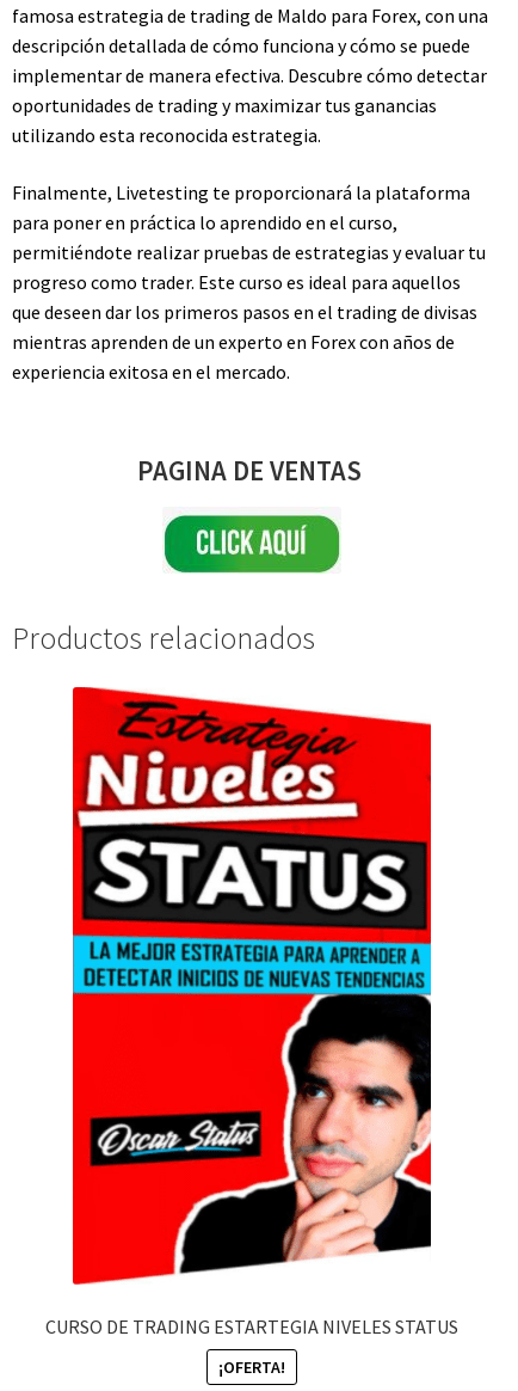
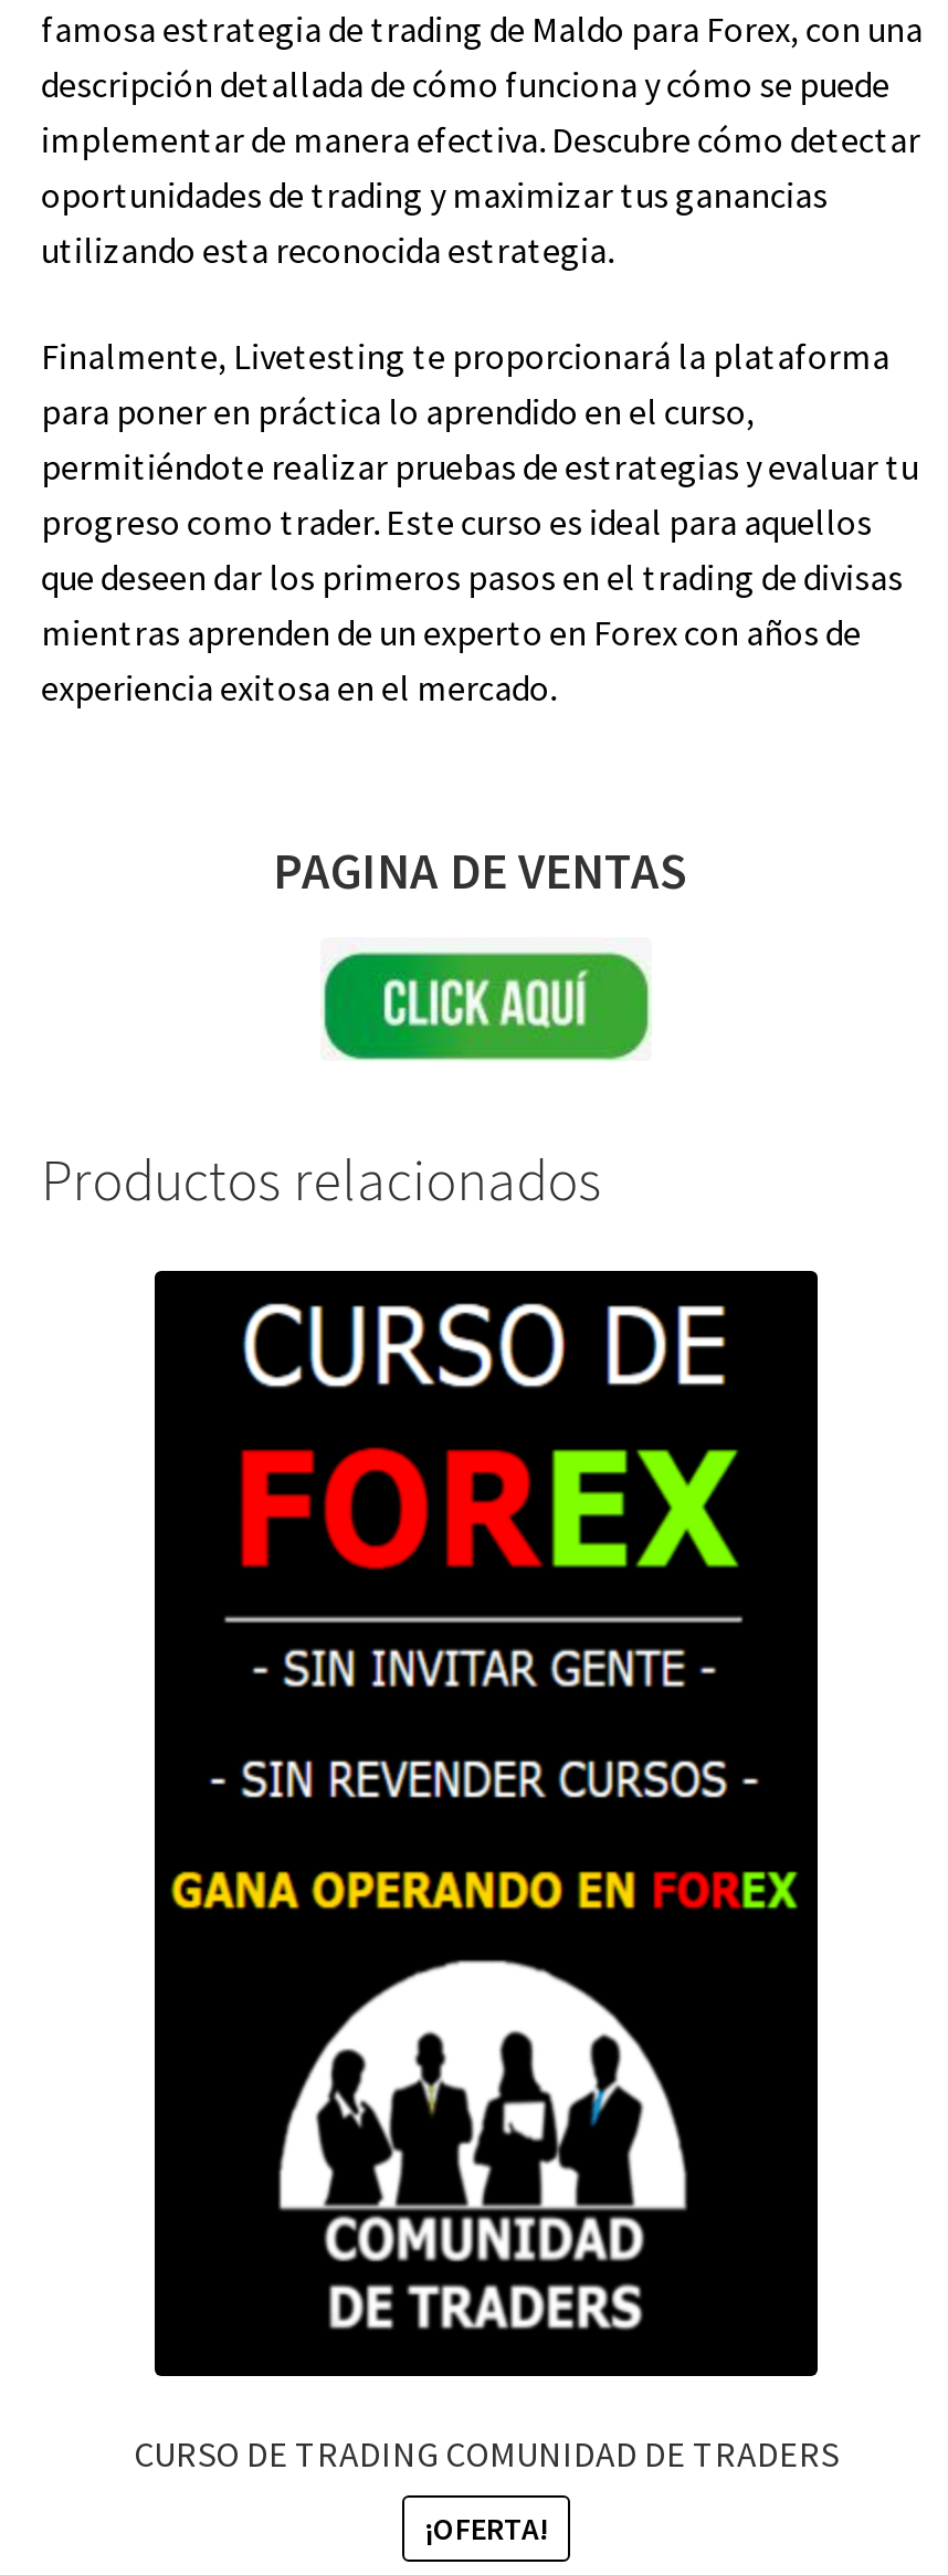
[45,686,458,1339] [image] | CURSO DE TRADING ESTARTEGIA NIVELES STATUS -> [134,1269,839,2476] [image] | CURSO DE TRADING COMUNIDAD DE TRADERS

